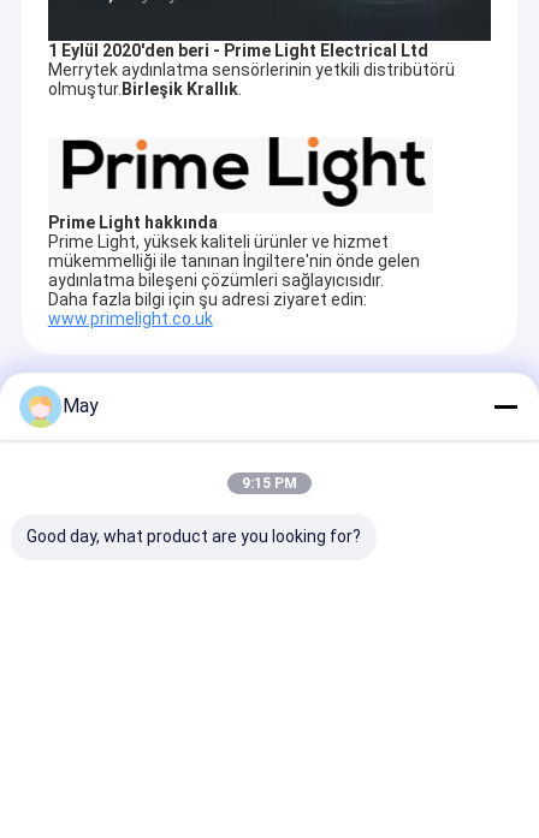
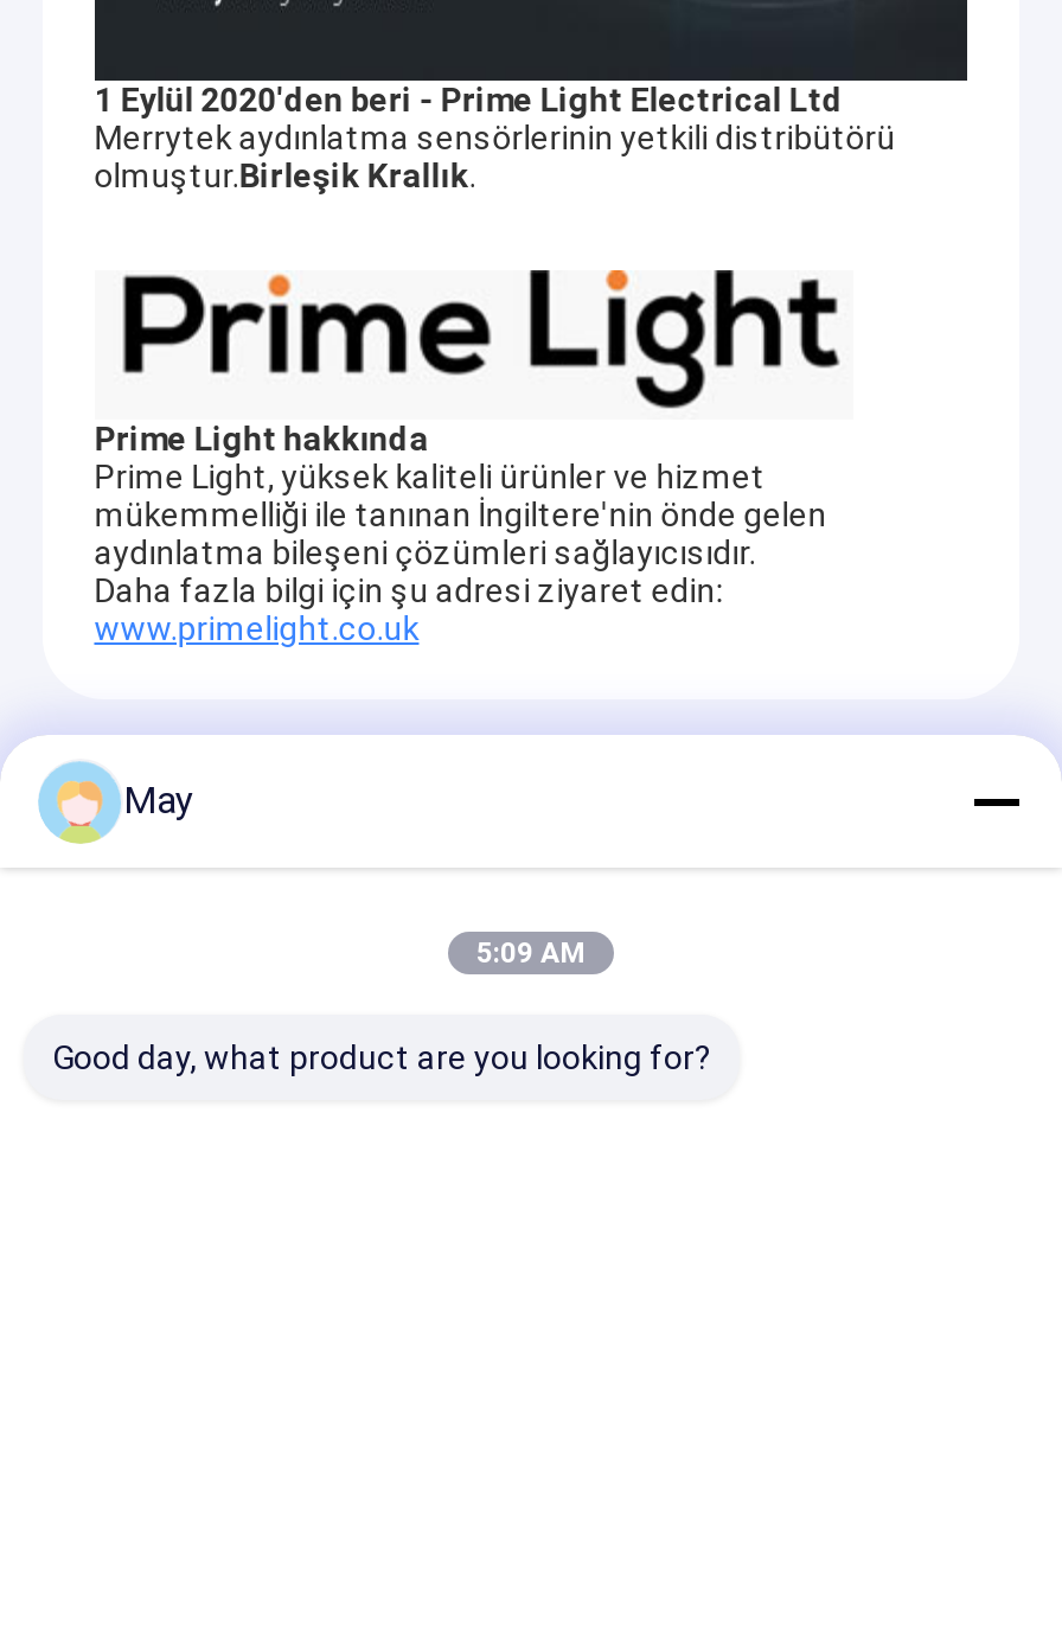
[242,475,297,492] 9:15 PM -> [476,936,586,970] 5:09 AM

